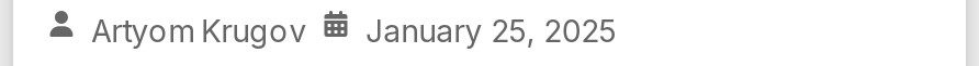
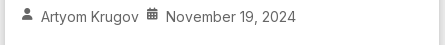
[92,12,616,49] Artyom Krugov January 25, 2025 -> [41,8,296,25] Artyom Krugov November 19, 2024

